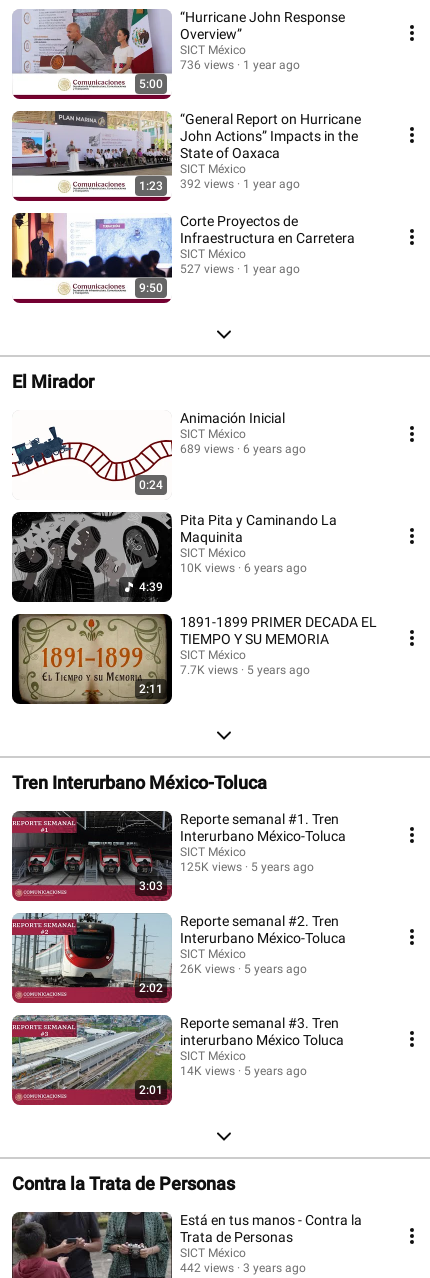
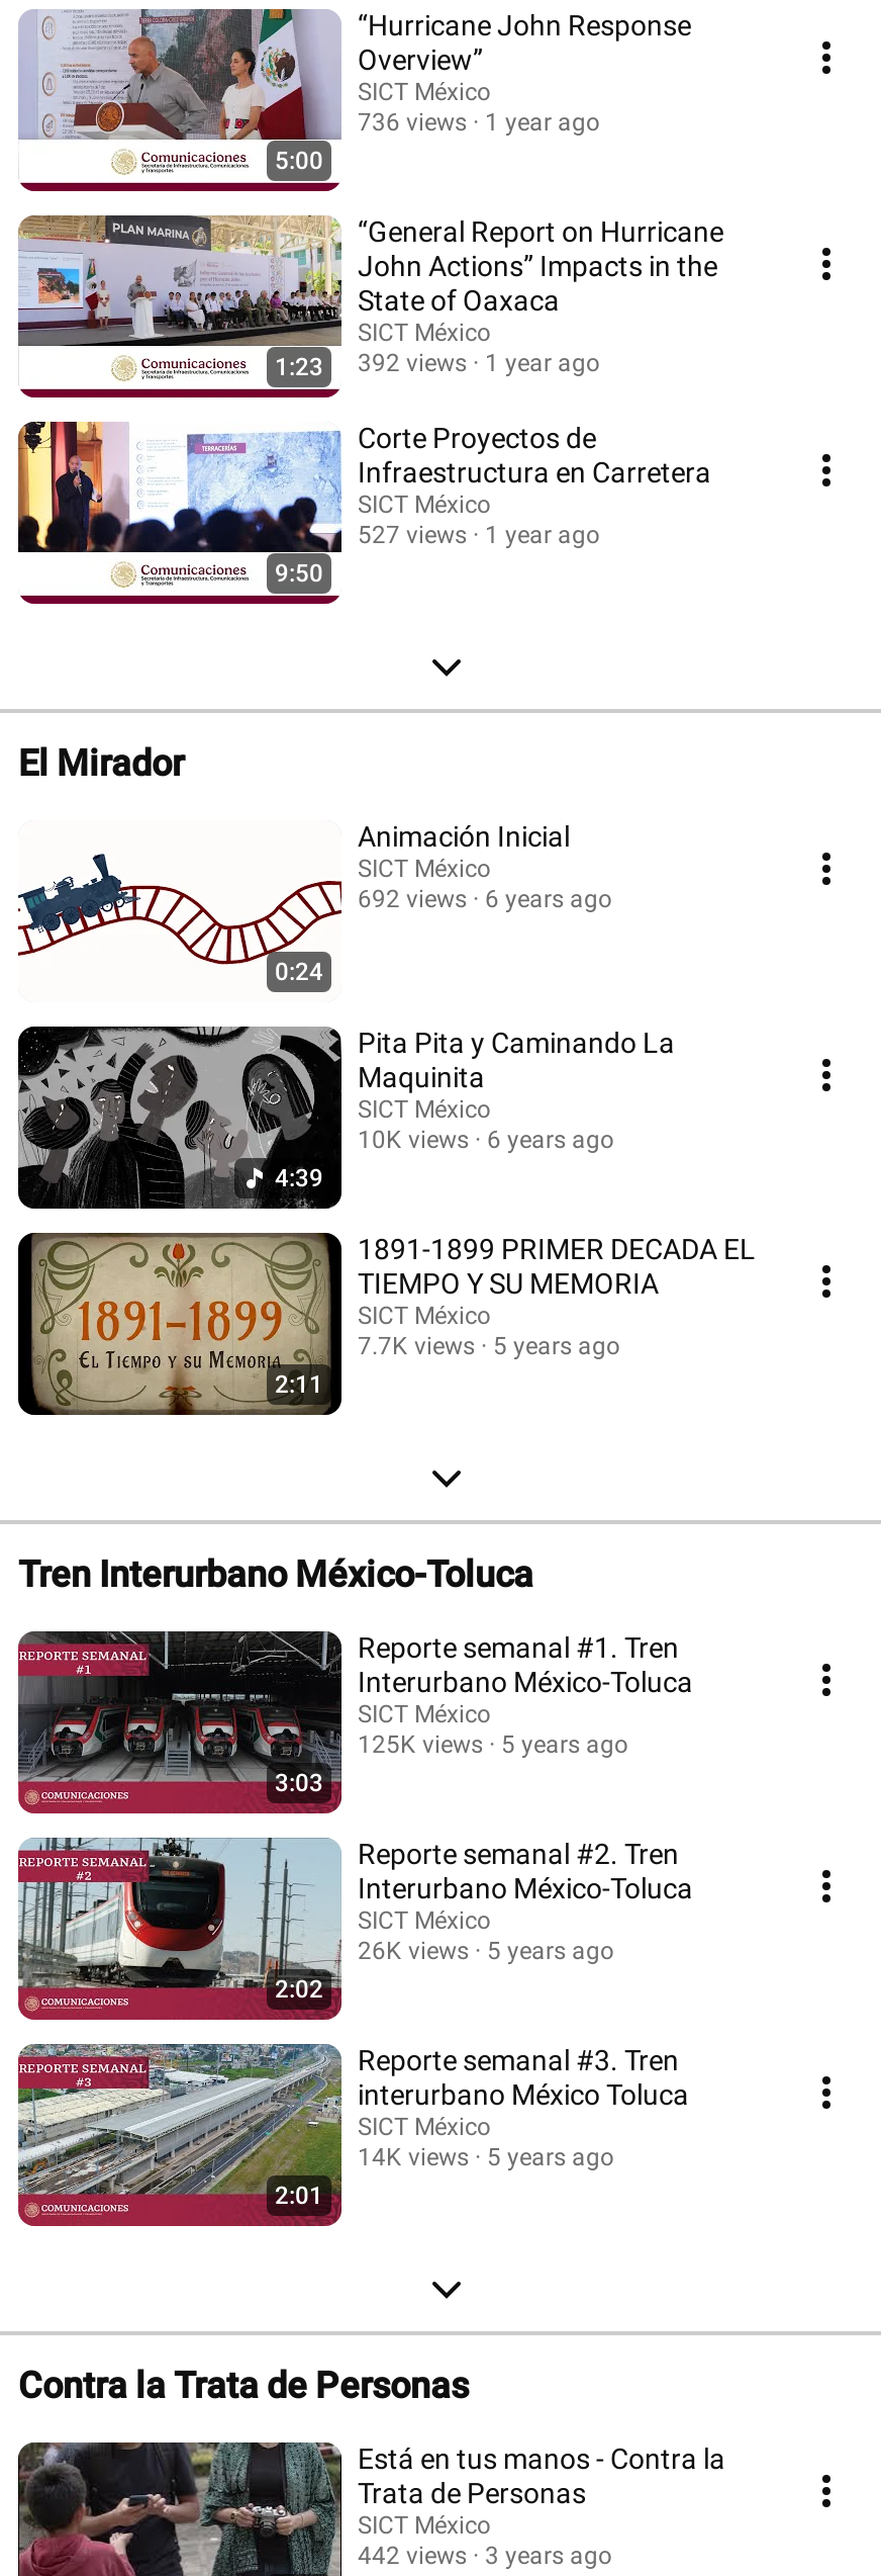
[180,442,306,456] 689 views 6 years ago -> [358,885,612,913] 692 views 6 years ago

